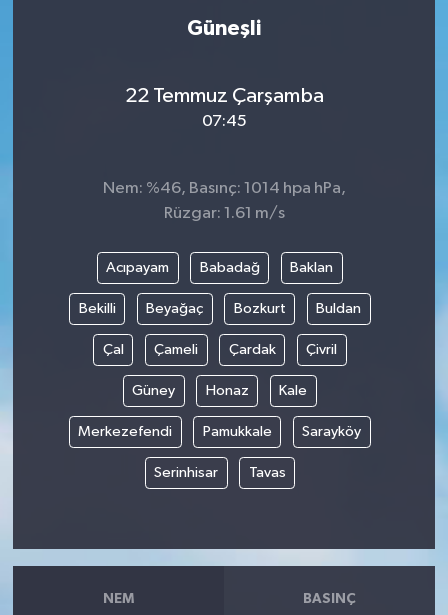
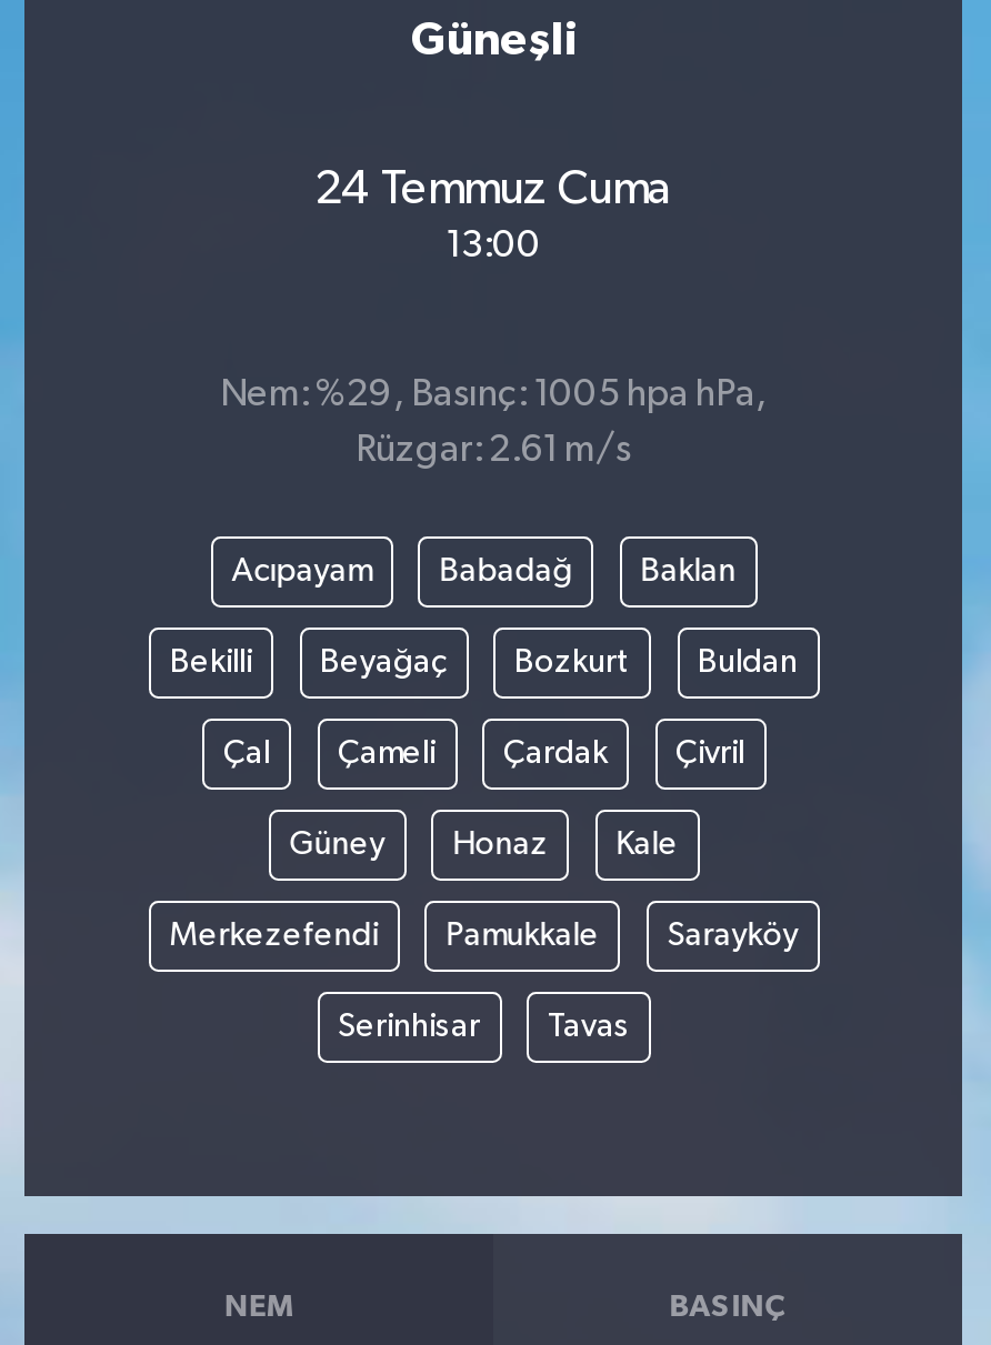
[124,85,323,107] 22 Temmuz Çarşamba -> [314,165,672,213] 24 Temmuz Cuma
[201,113,246,130] 07:45 -> [446,227,541,265] 13:00
[102,180,345,197] Nem: %46, Basınç: 1014 hpa hPa, -> [220,377,767,414] Nem: %29, Basınç: 1005 hpa hPa,
[163,205,284,222] Rüzgar: 1.61 m/s -> [356,432,631,470] Rüzgar: 2.61 m/s

